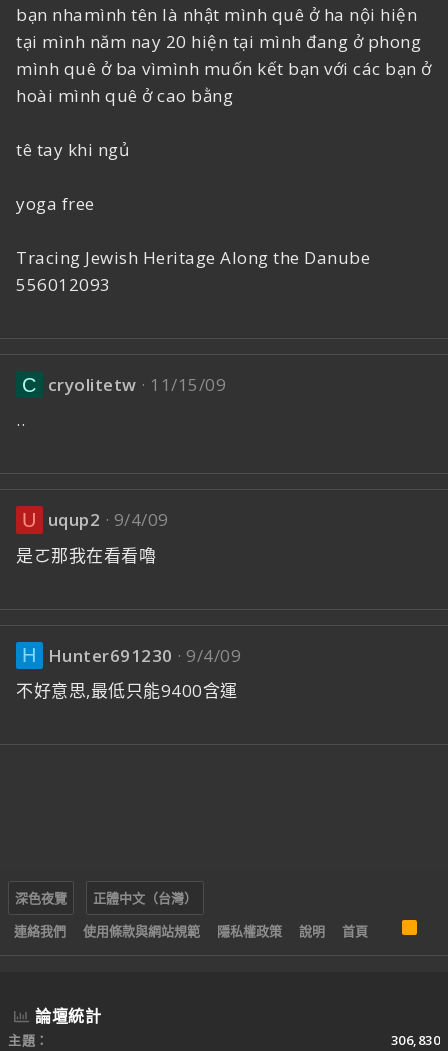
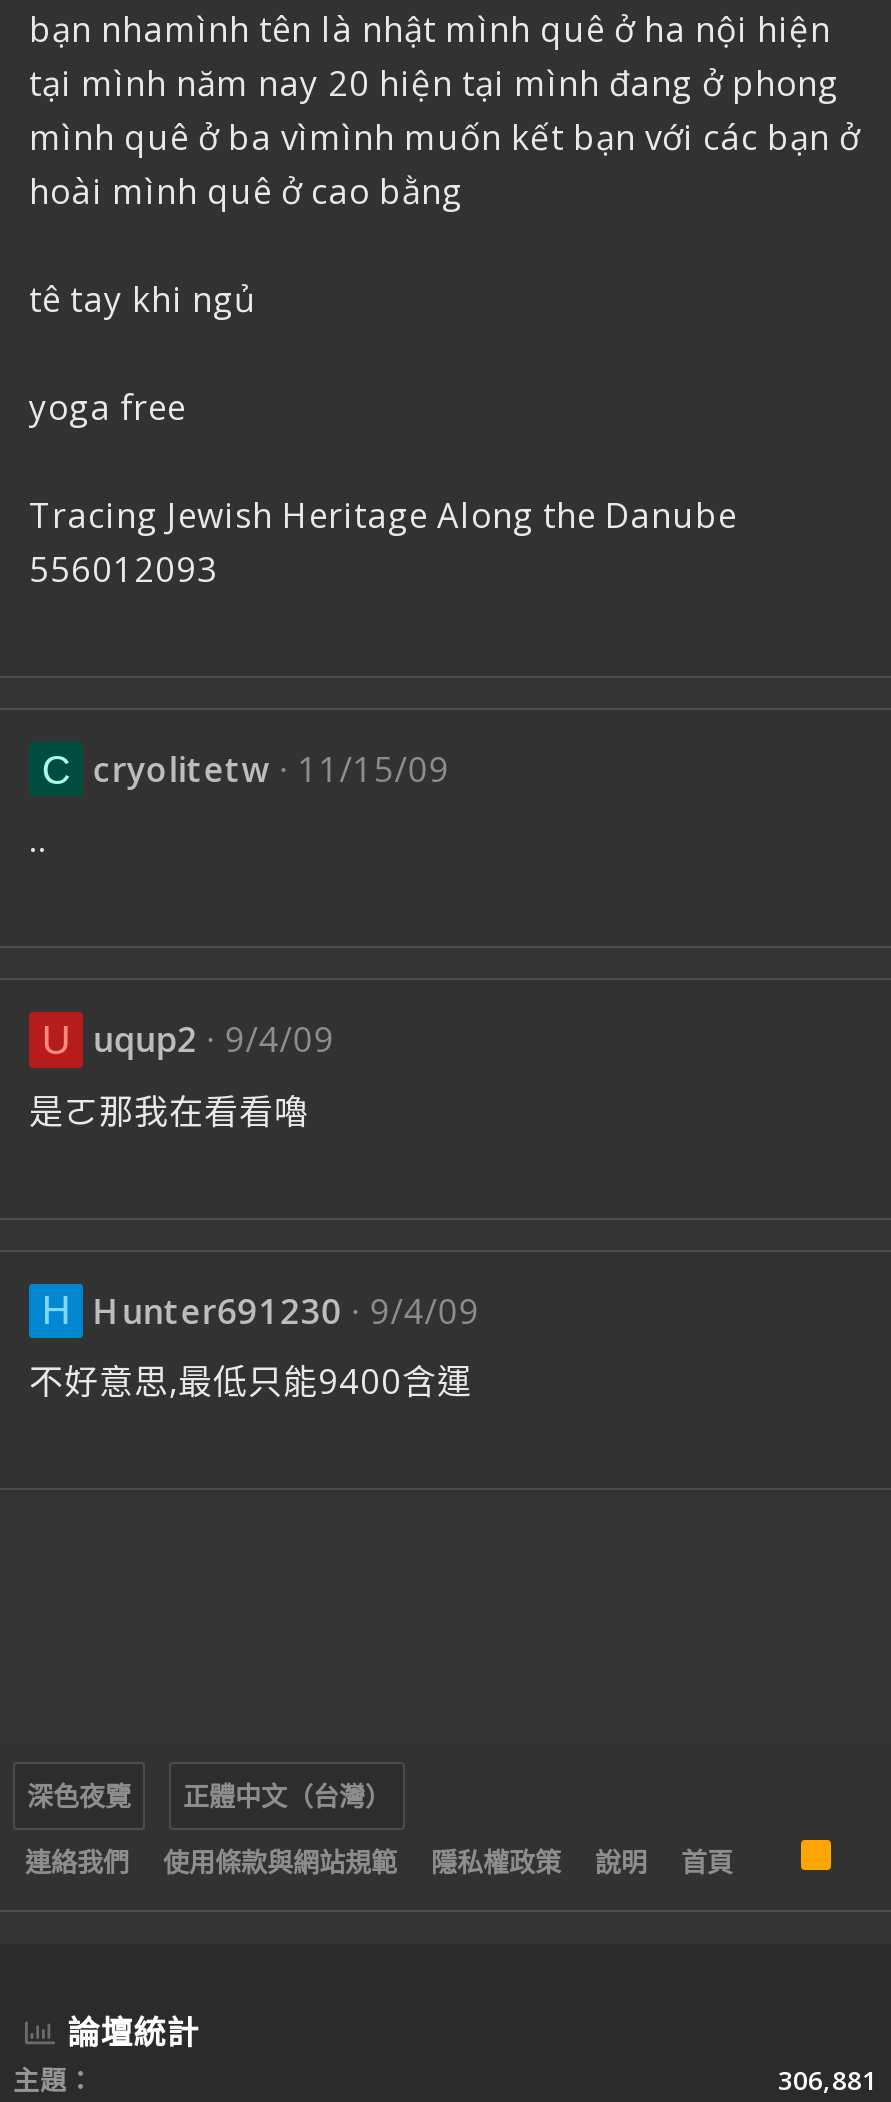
[390,1030,440,1048] 306,830 -> [778,2061,877,2097] 306,881

